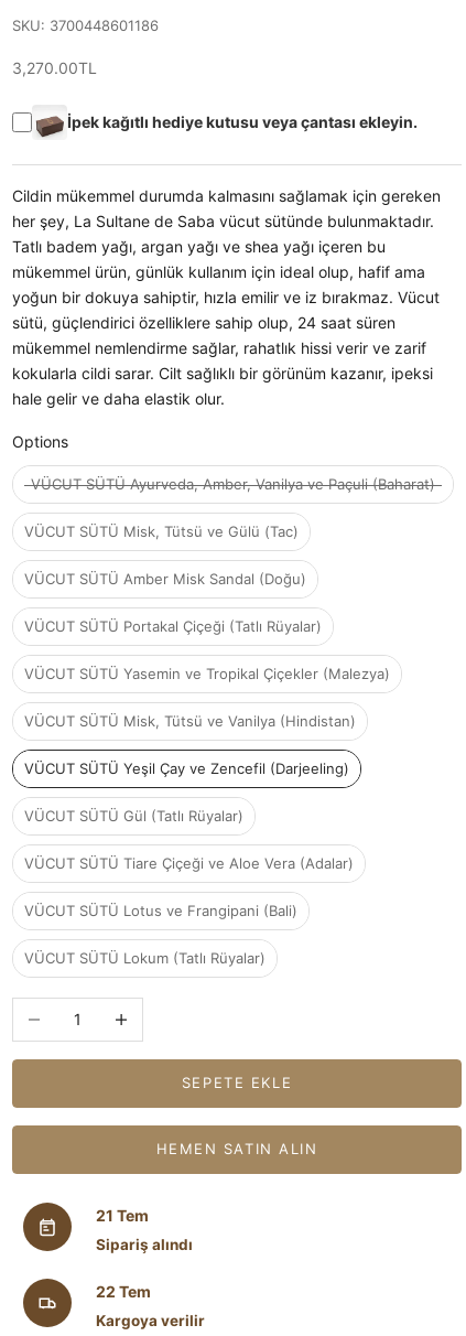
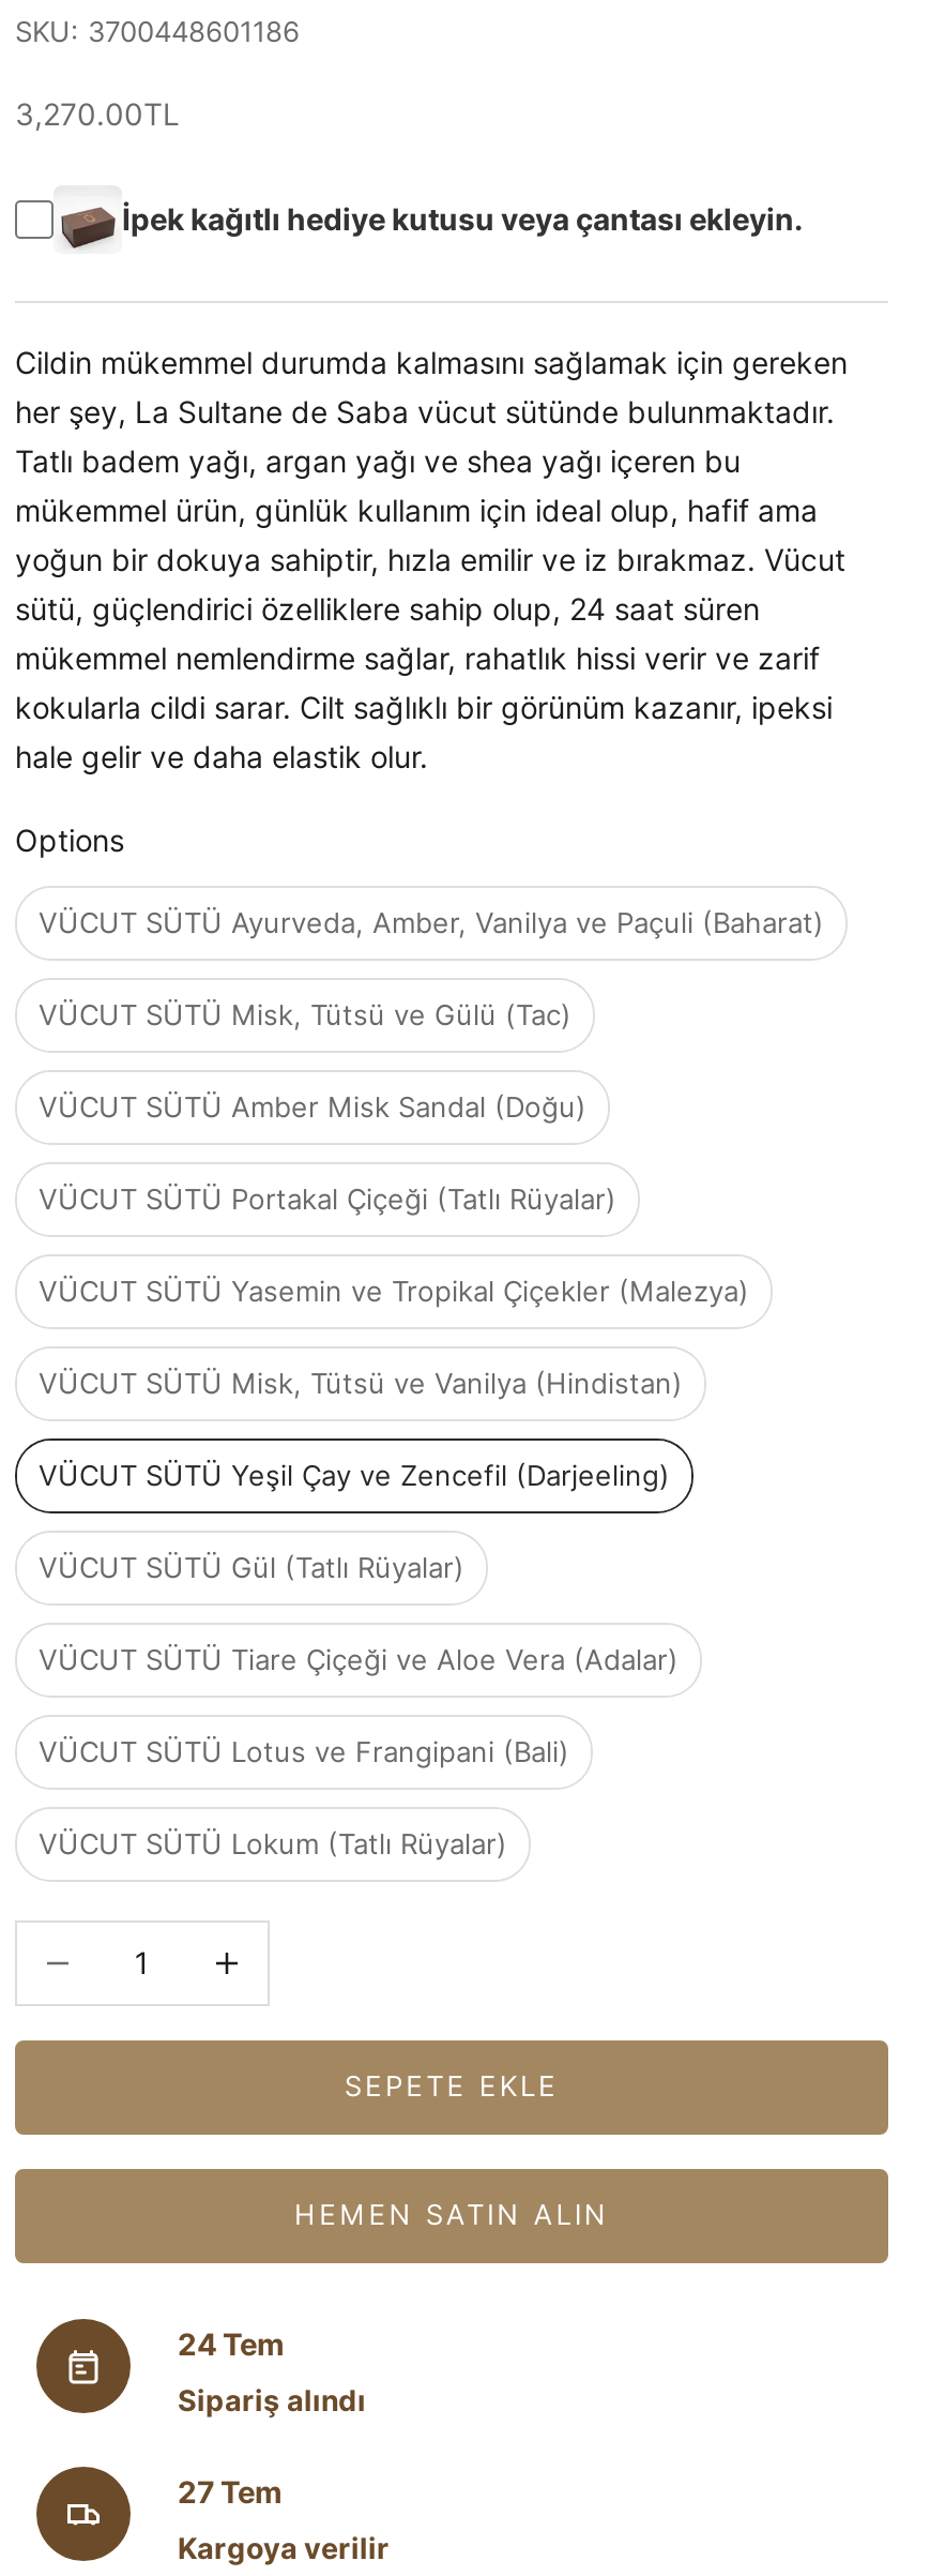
[96,1206,149,1224] 21 Tem -> [178,2325,285,2361] 24 Tem
[96,1282,151,1300] 22 Tem -> [178,2473,283,2509] 27 Tem

